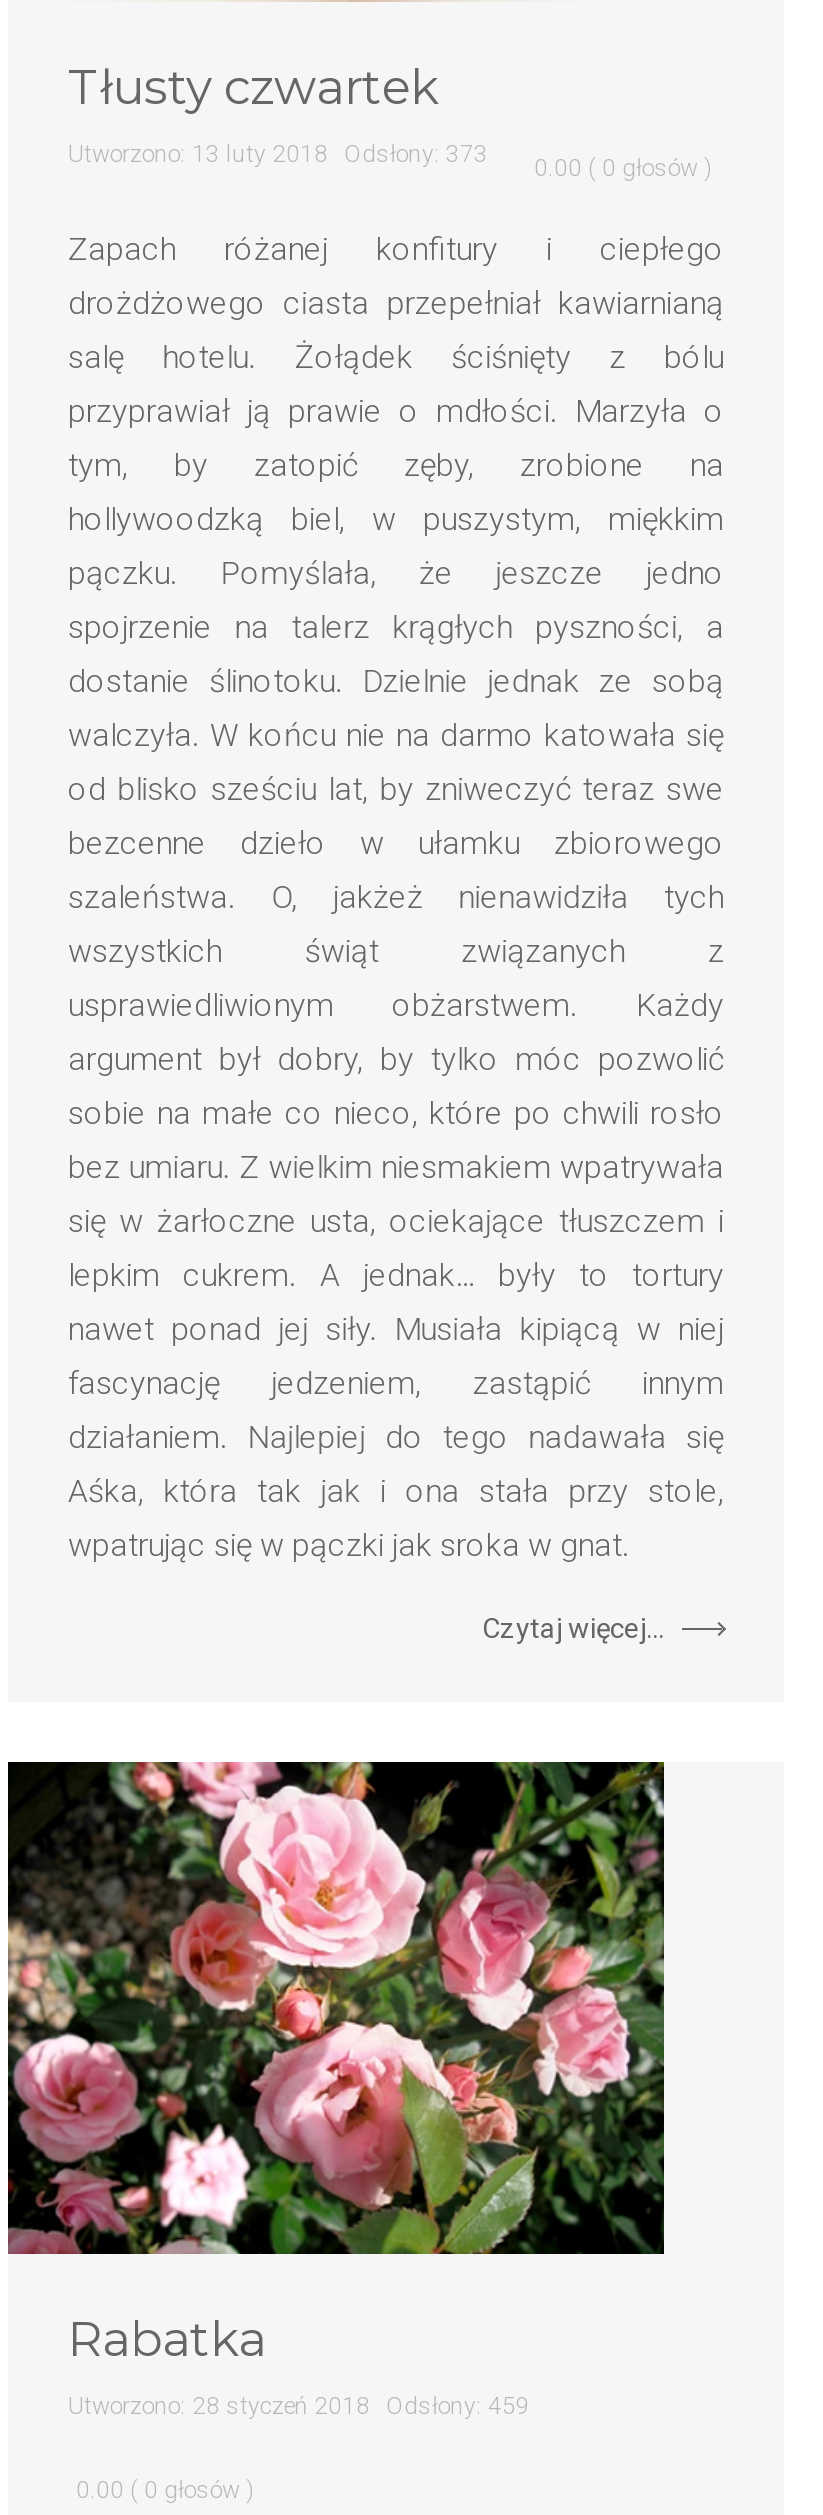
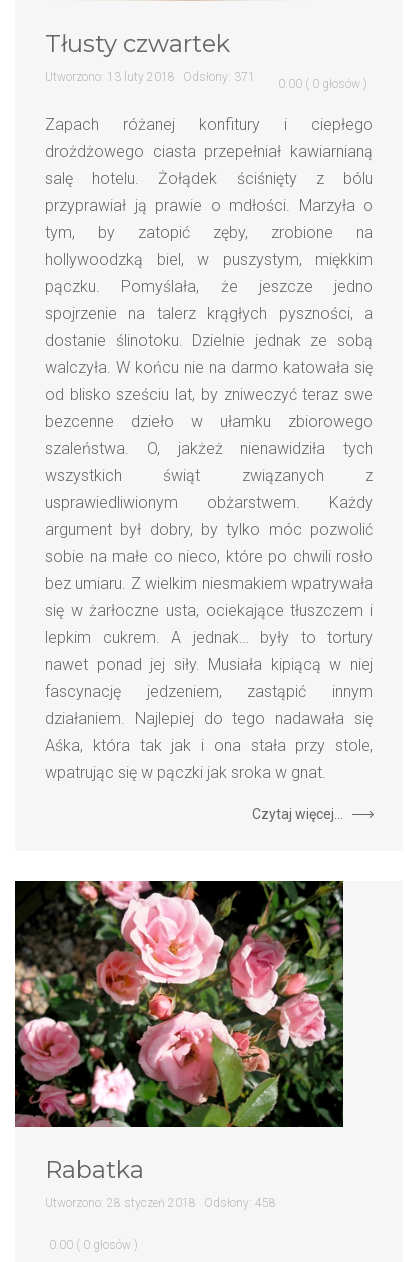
[68,139,488,167] Utworzono: 13 luty 2018 Odsłony: 373 -> [45,70,255,84] Utworzono: 13 luty 2018 Odsłony: 371
[68,2392,530,2420] Utworzono: 28 styczeń 2018 Odsłony: 459 -> [45,1196,276,1210] Utworzono: 28 styczeń 2018 Odsłony: 458

